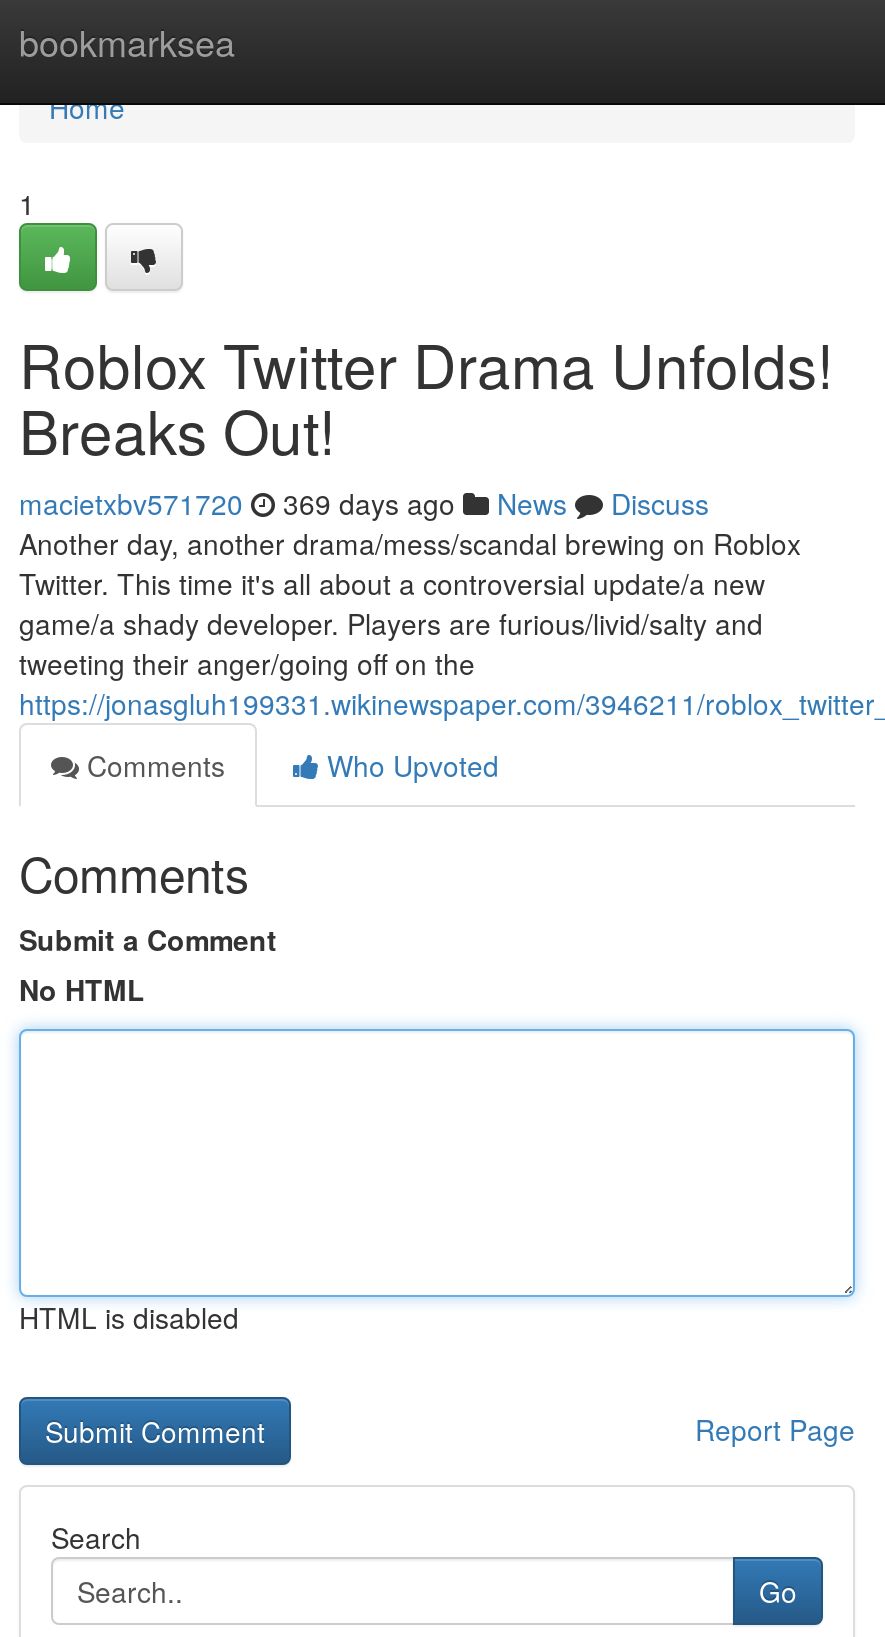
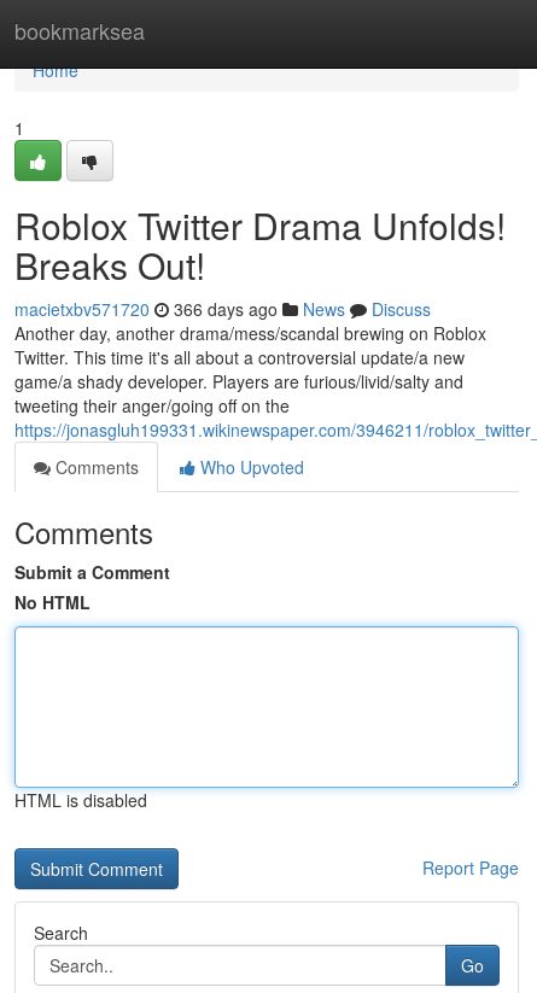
[19,483,709,523] macietxbv571720 369 days ago News Discuss -> [14,297,431,321] macietxbv571720 366 days ago News Discuss

